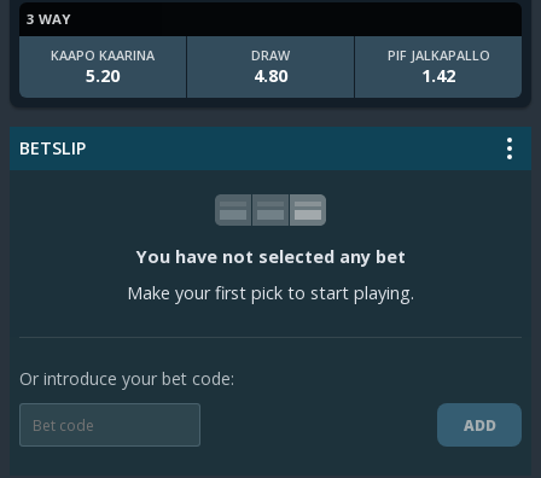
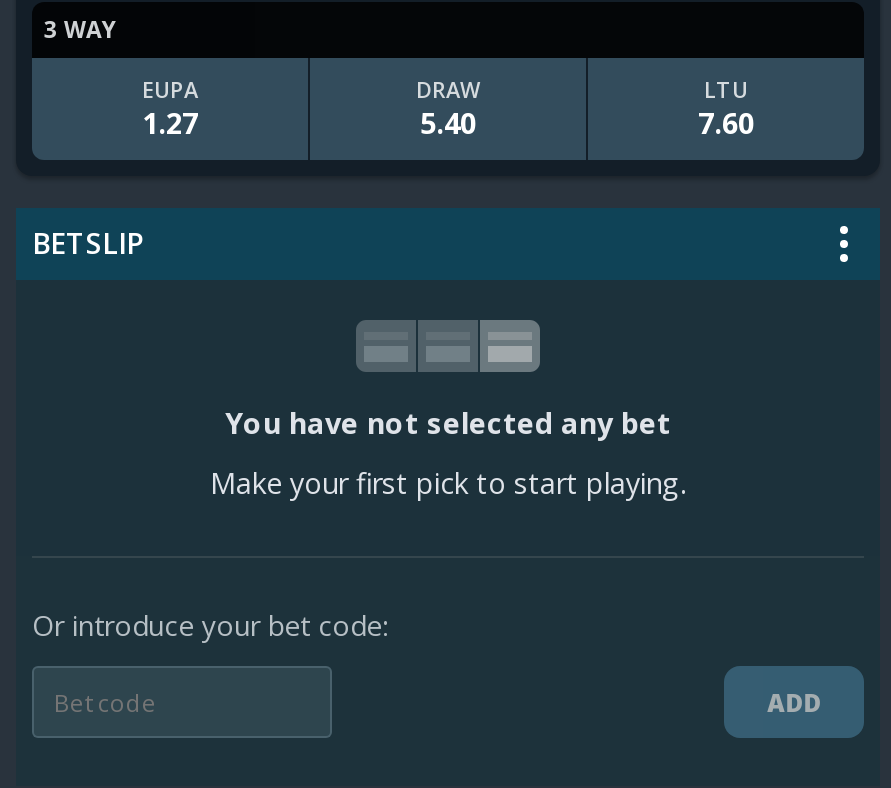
[51,46,155,87] KAAPO KAARINA | 5.20 -> [142,74,198,142] EUPA | 1.27
[387,46,490,87] PIF JALKAPALLO | 1.42 -> [698,74,754,142] LTU | 7.60
[254,64,287,87] 4.80 -> [420,104,476,142] 5.40

